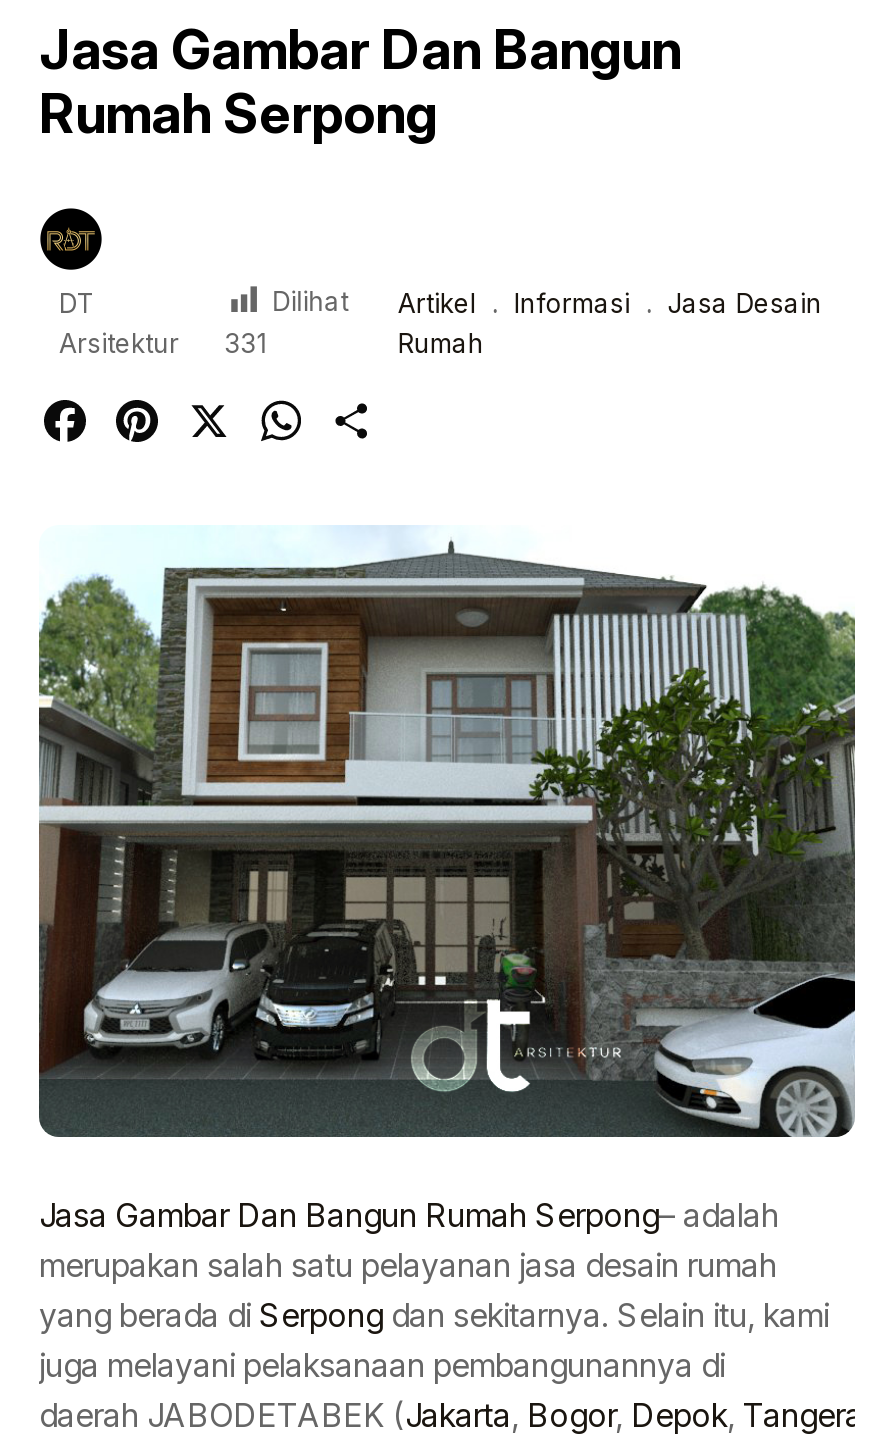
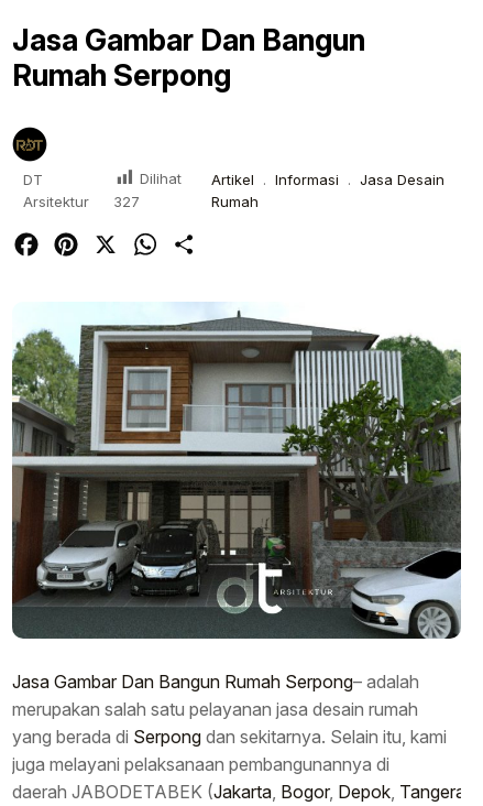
[59,326,266,360] Arsitektur 331 -> [23,192,140,211] Arsitektur 327

